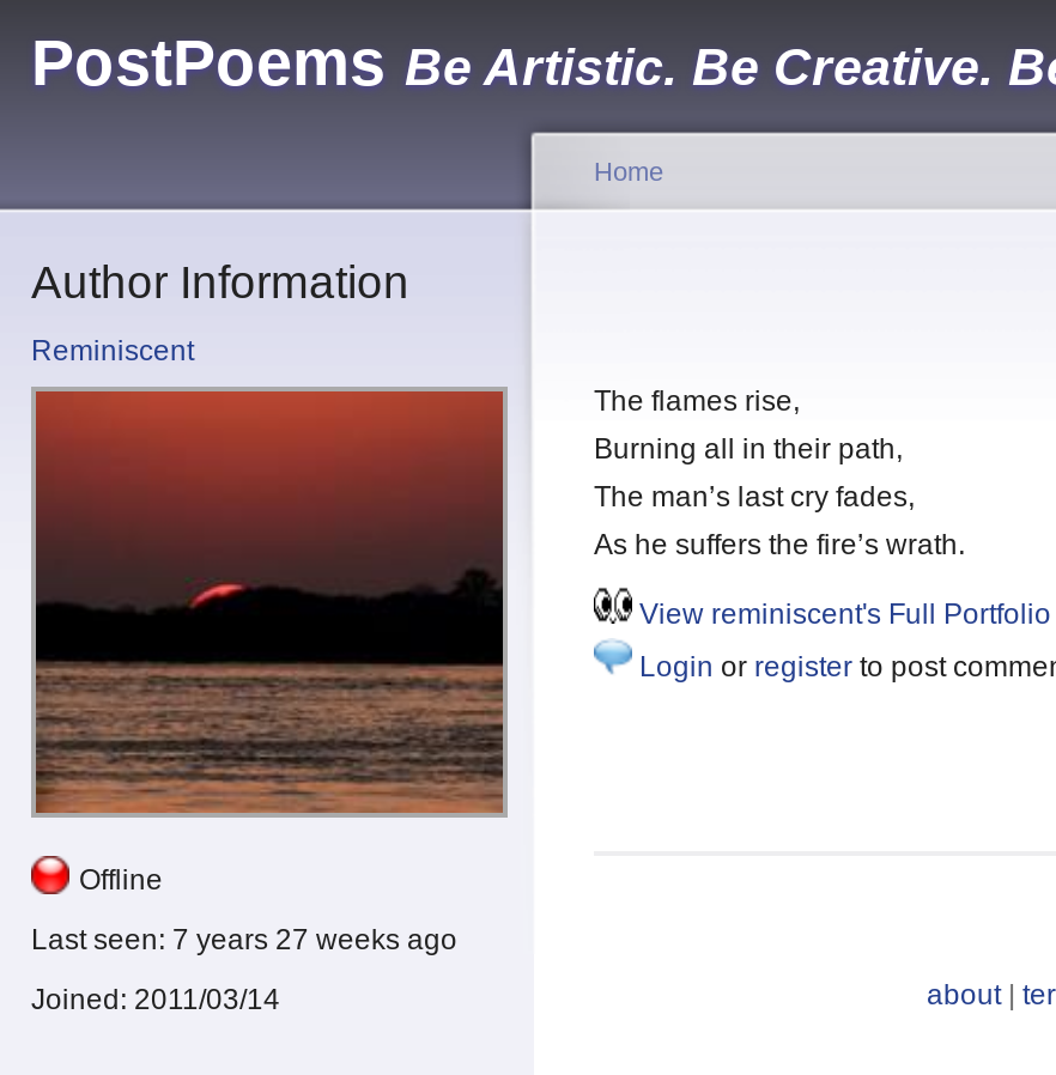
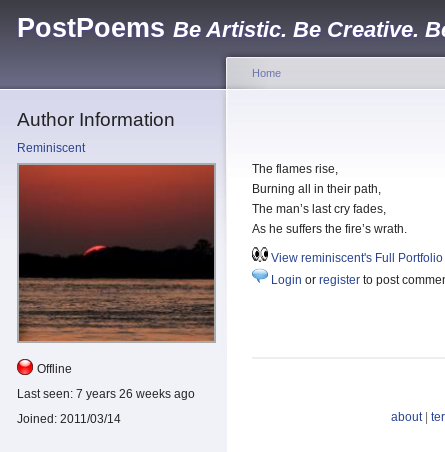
[31,924,457,958] Last seen: 7 years 27 weeks ago -> [17,387,195,401] Last seen: 7 years 26 weeks ago

